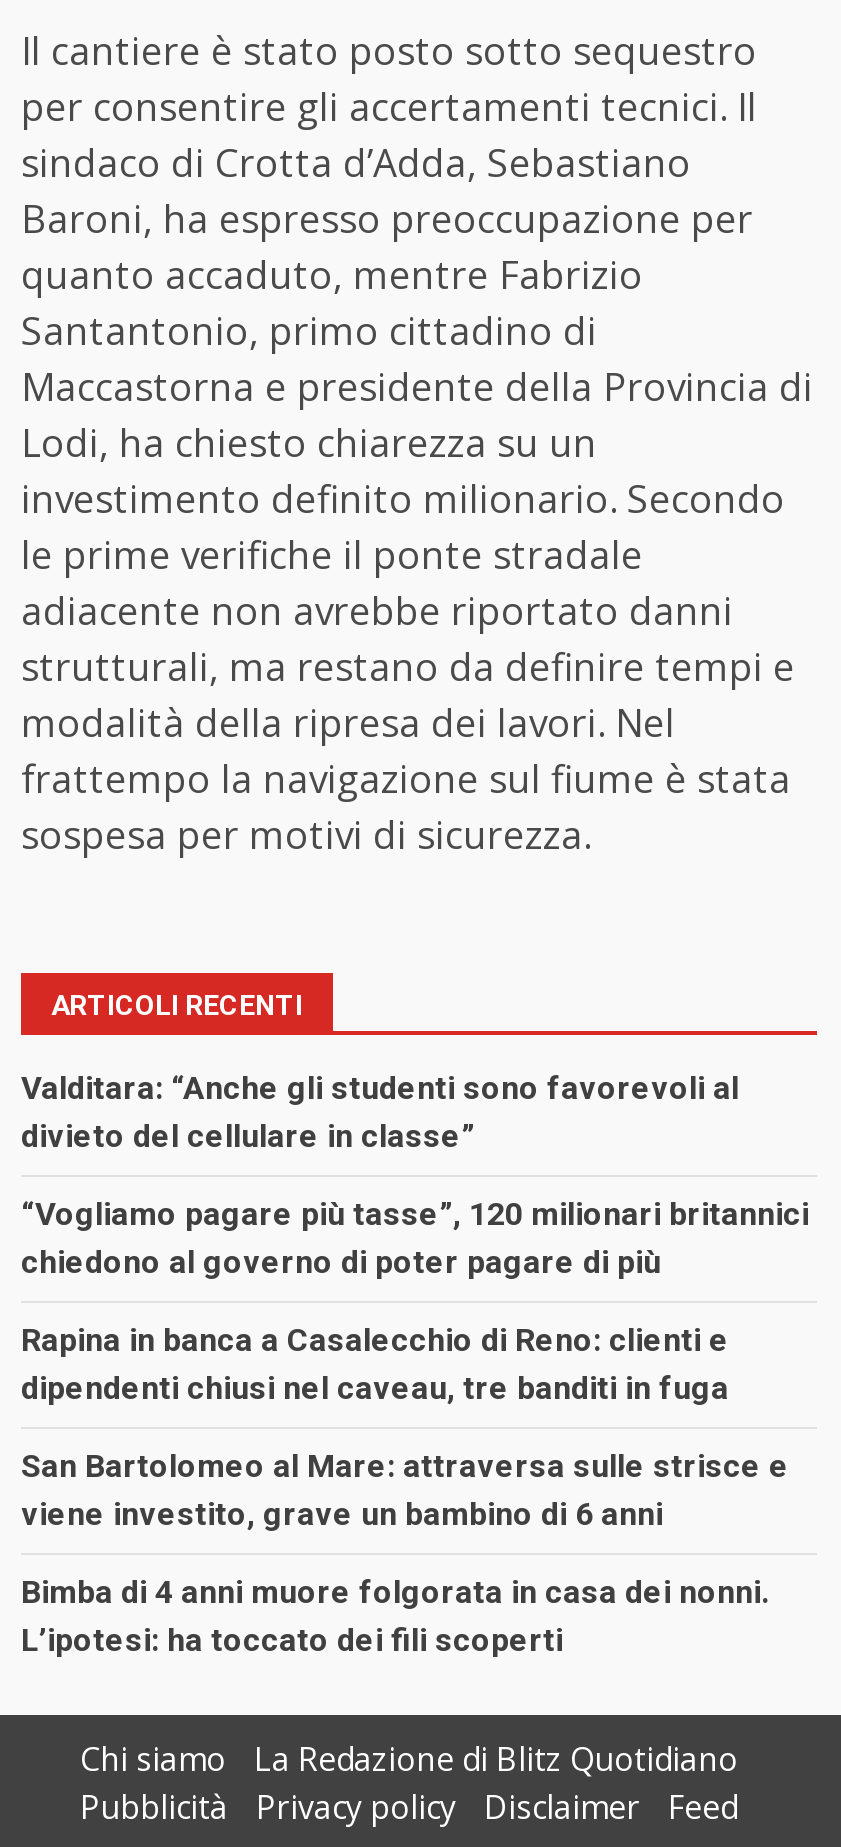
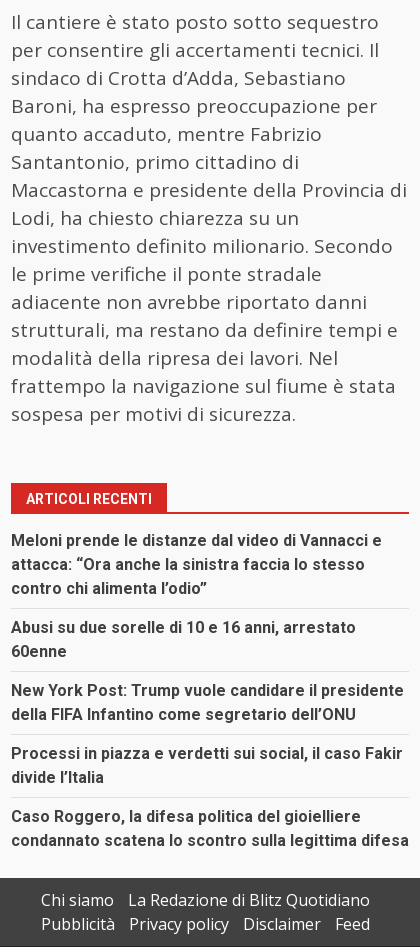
[21,1068,739,1154] Valditara: “Anche gli studenti sono favorevoli al | divieto del cellulare in classe” -> [11,531,382,598] Meloni prende le distanze dal video di Vannacci e | attacca: “Ora anche la sinistra faccia lo stesso | contro chi alimenta l’odio”
[21,1194,809,1280] “Vogliamo pagare più tasse”, 120 milionari britannici | chiedono al governo di poter pagare di più -> [11,618,356,661] Abusi su due sorelle di 10 e 16 anni, arrestato | 60enne
[21,1320,729,1406] Rapina in banca a Casalecchio di Reno: clienti e | dipendenti chiusi nel caveau, tre banditi in fuga -> [11,681,404,724] New York Post: Trump vuole candidare il presidente | della FIFA Infantino come segretario dell’ONU
[21,1446,789,1532] San Bartolomeo al Mare: attraversa sulle strisce e | viene investito, grave un bambino di 6 anni -> [11,744,403,787] Processi in piazza e verdetti sui social, il caso Fakir | divide l’Italia
[21,1572,769,1658] Bimba di 4 anni muore folgorata in casa dei nonni. | L’ipotesi: ha toccato dei fili scoperti -> [11,807,409,850] Caso Roggero, la difesa politica del gioielliere | condannato scatena lo scontro sulla legittima difesa

